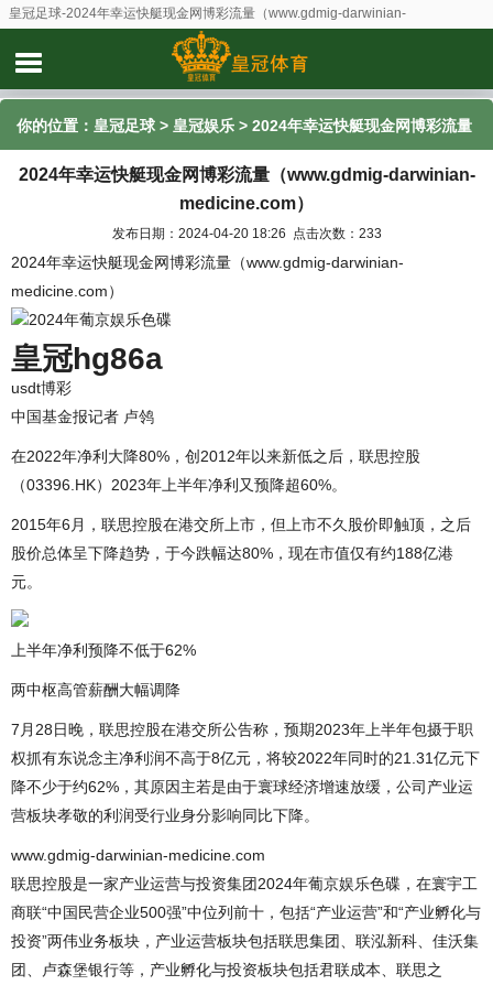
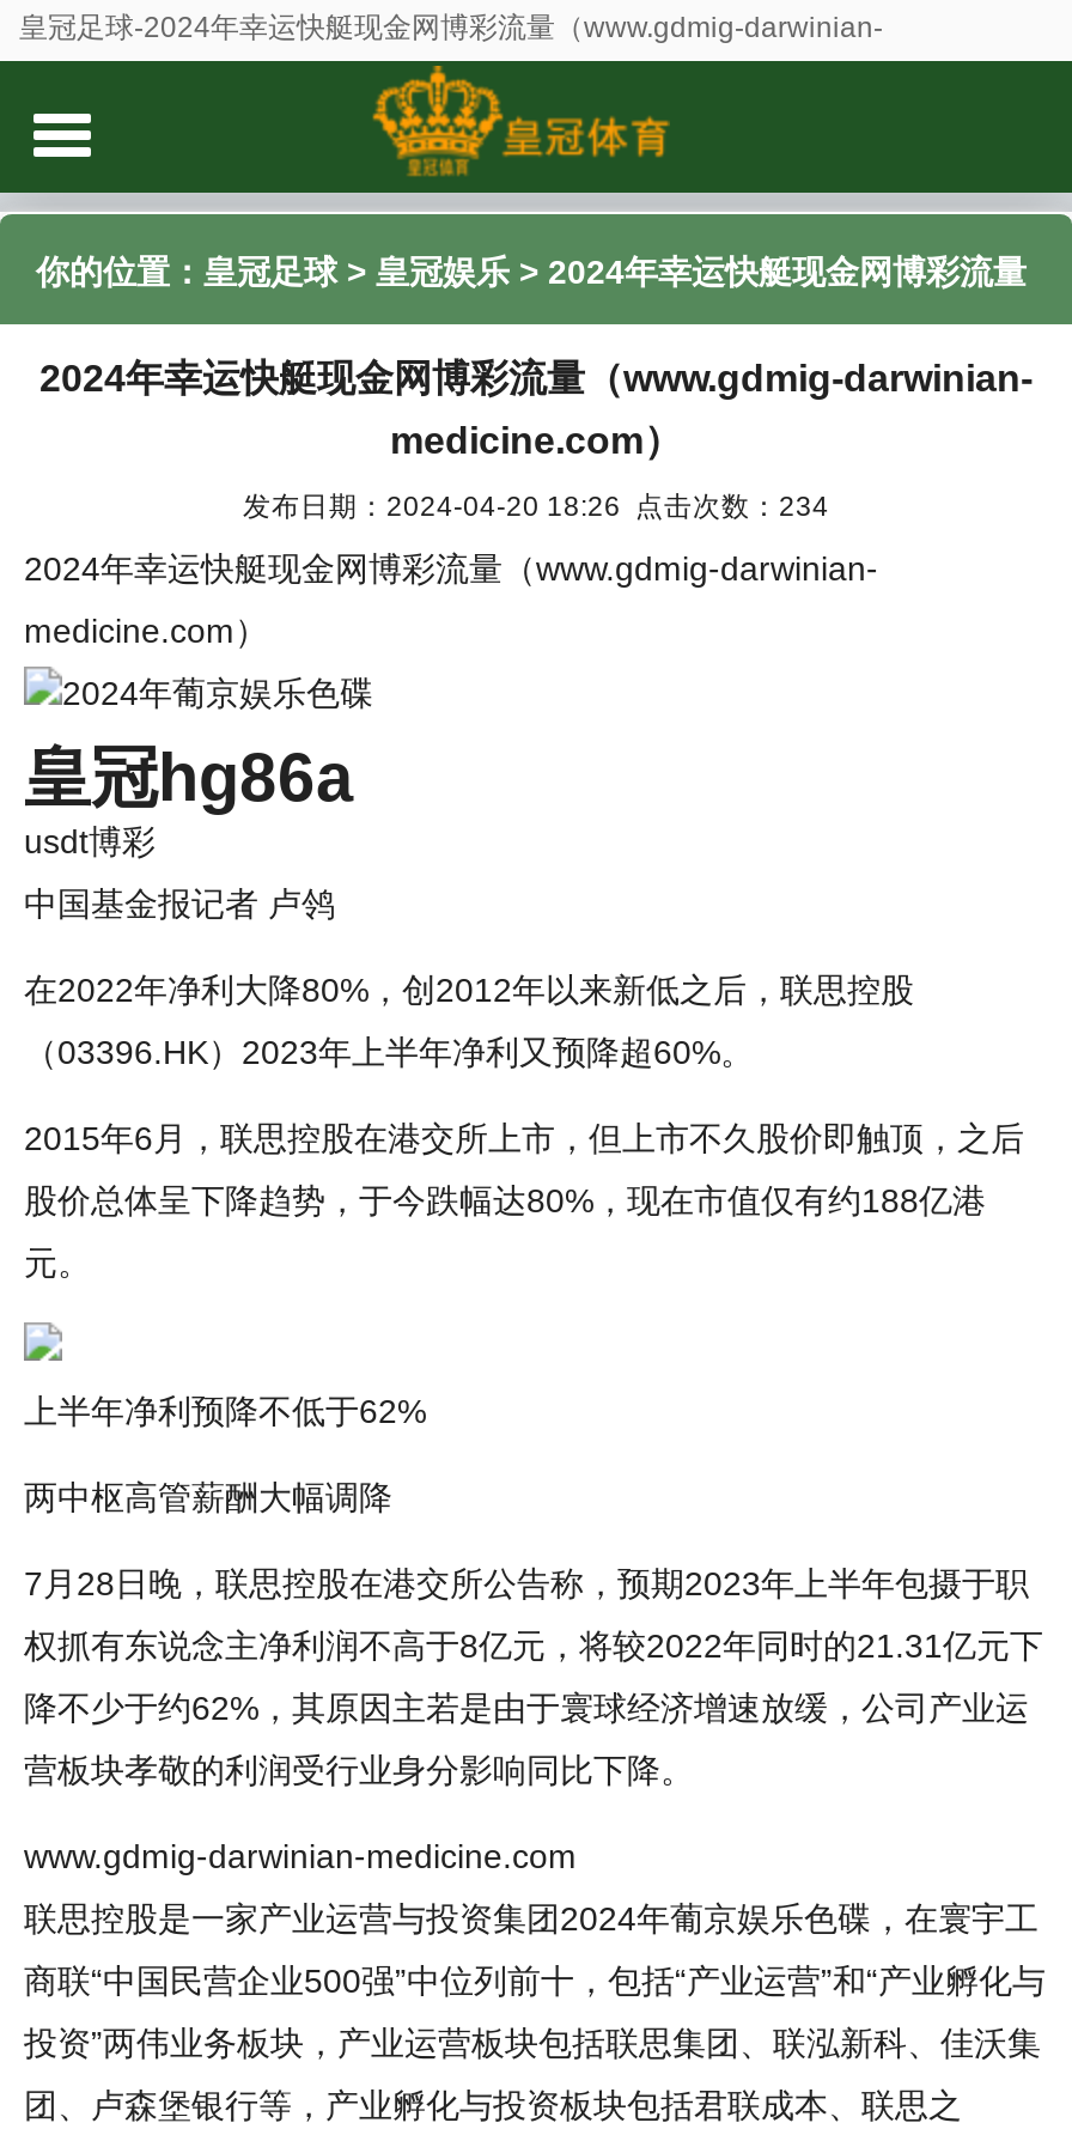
[112,226,381,240] 发布日期：2024-04-20 18:26 点击次数：233 -> [243,489,829,521] 发布日期：2024-04-20 18:26 点击次数：234

